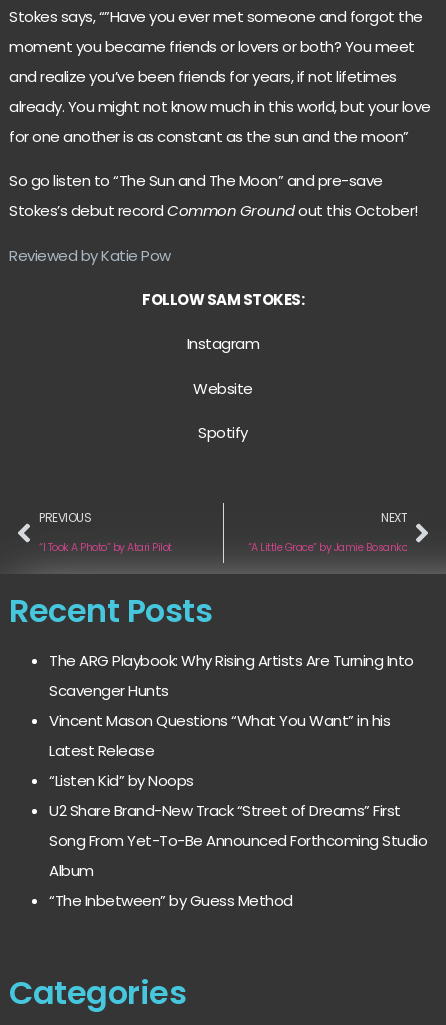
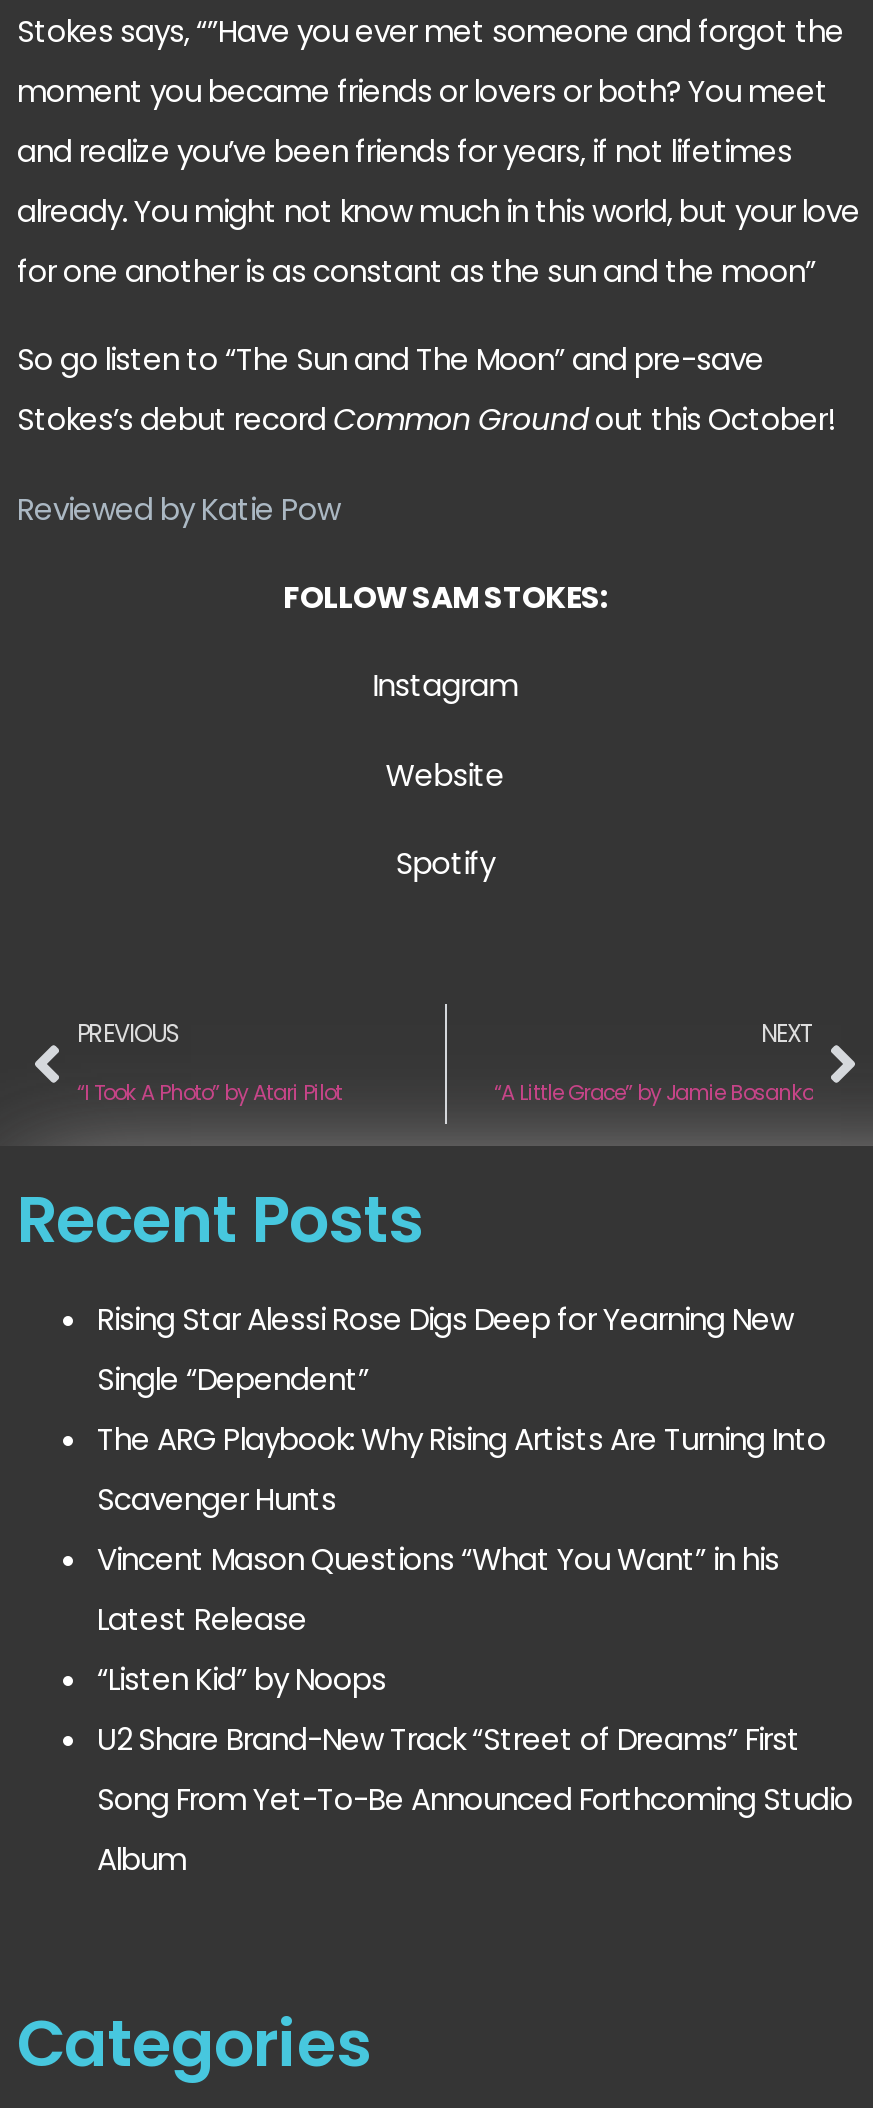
none -> [97,1297,793,1399] Rising Star Alessi Rose Digs Deep for Yearning New | Single “Dependent”
moved [49,650,427,881] -> [97,1417,853,1879]: The ARG Playbook: Why Rising Artists Are Turning Into | Scavenger Hunts | Vincent Mason Questions “What You Want” in his | Latest Release | “Listen Kid” by Noops | U2 Share Brand-New Track “Street of Dreams” First | Song From Yet-To-Be Announced Forthcoming Studio | Album
[49,890,292,911] “The Inbetween” by Guess Method -> none

